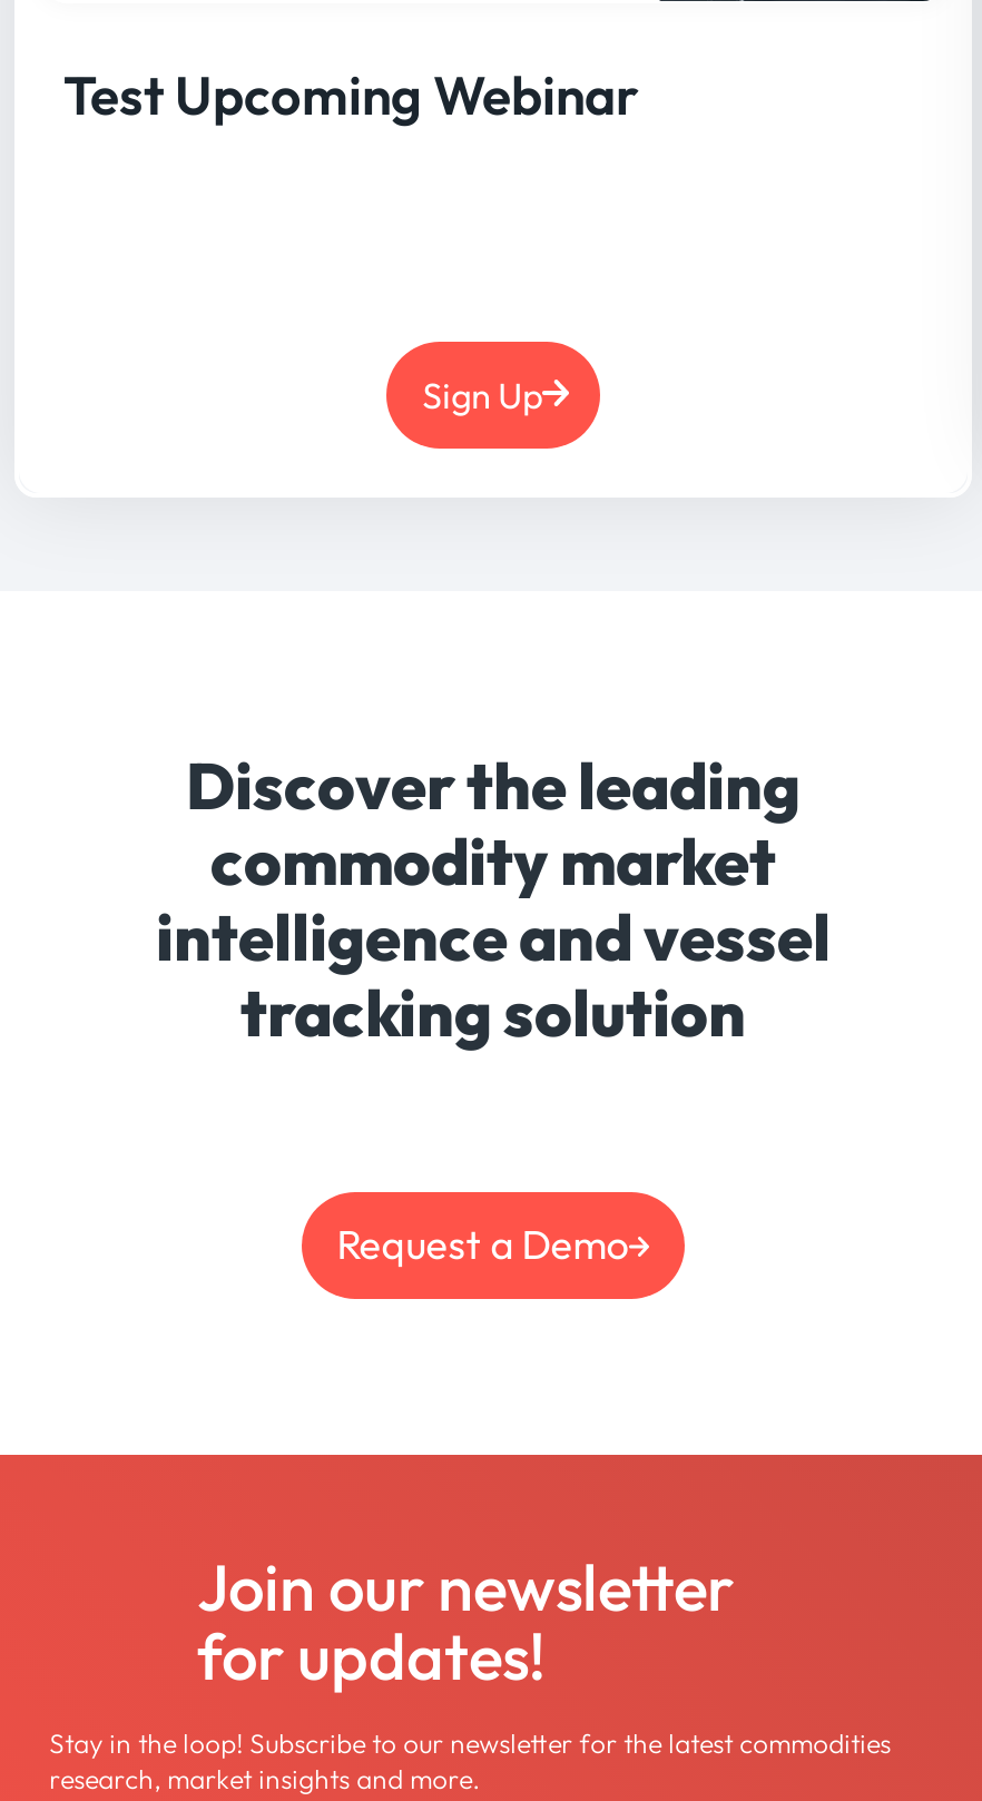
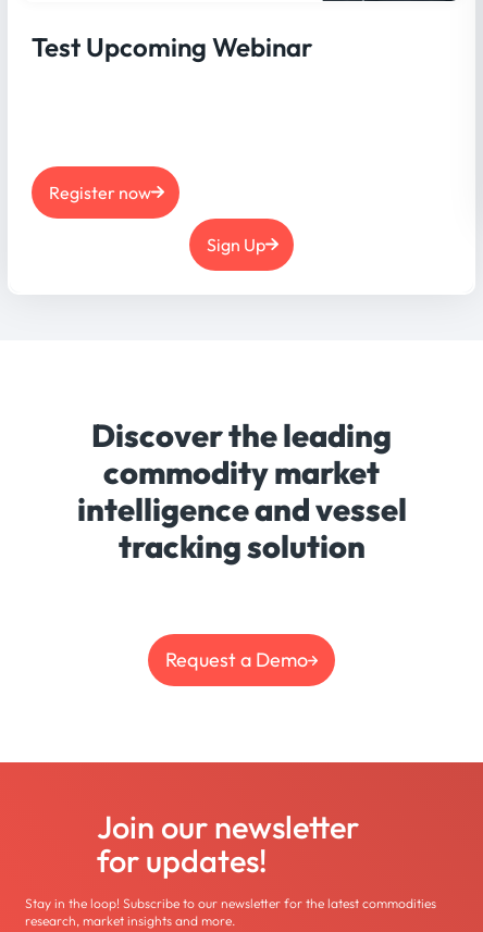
none -> [49,182,151,204] Register now

